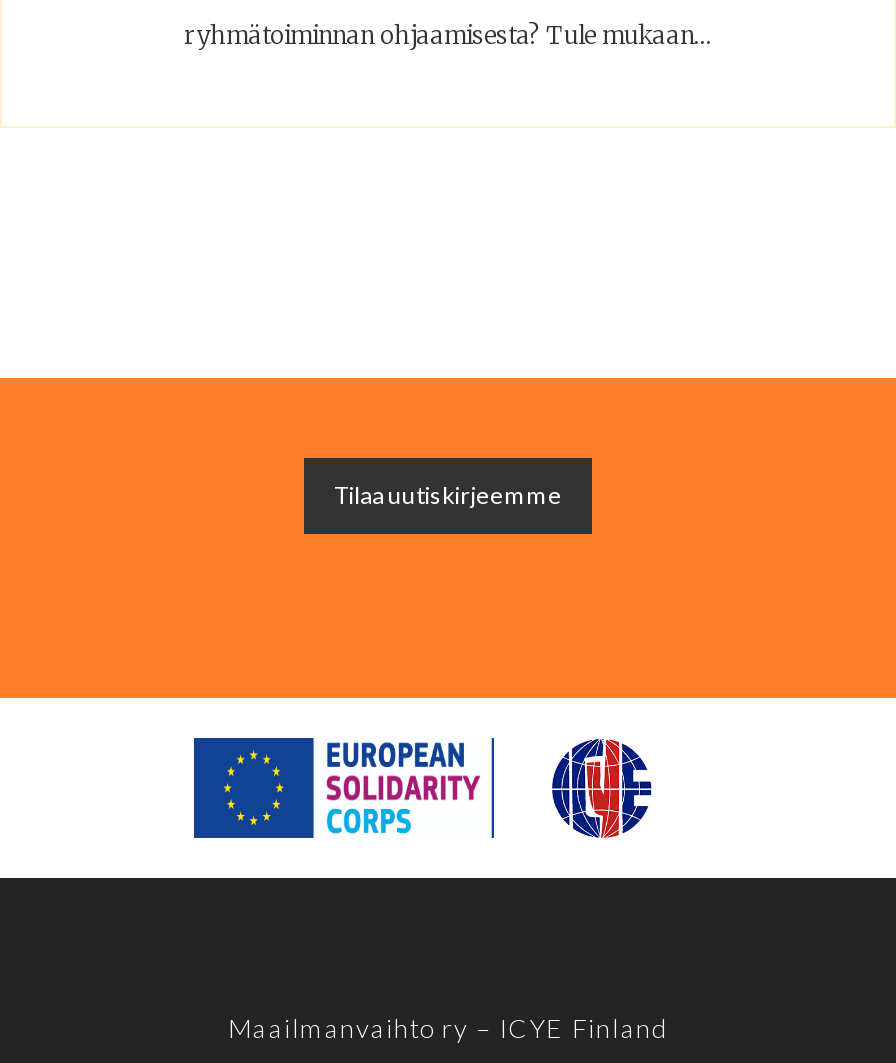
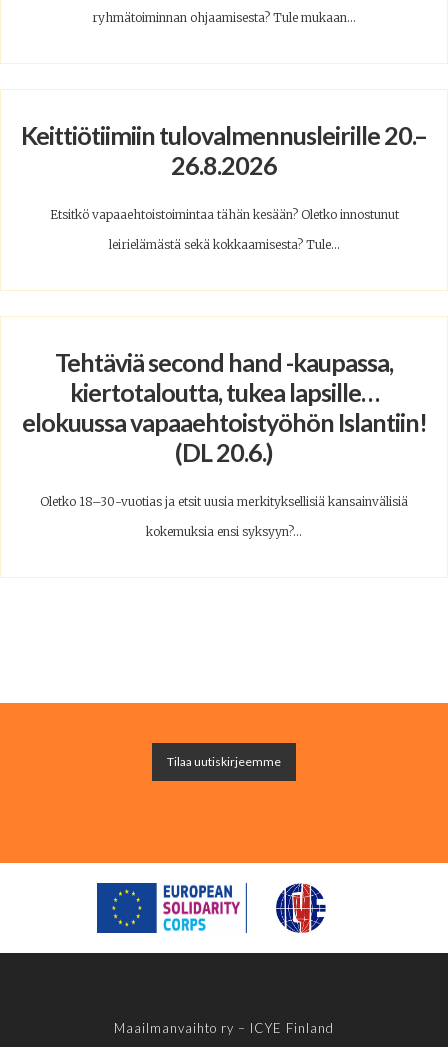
none -> [21,120,427,252] Keittiötiimiin tulovalmennusleirille 20.– | 26.8.2026 | Etsitkö vapaaehtoistoimintaa tähän kesään? Oletko innostunut | leirielämästä sekä kokkaamisesta? Tule...
none -> [21,347,426,539] Tehtäviä second hand -kaupassa, | kiertotaloutta, tukea lapsille… | elokuussa vapaaehtoistyöhön Islantiin! | (DL 20.6.) | Oletko 18–30-vuotias ja etsit uusia merkityksellisiä kansainvälisiä | kokemuksia ensi syksyyn?...

